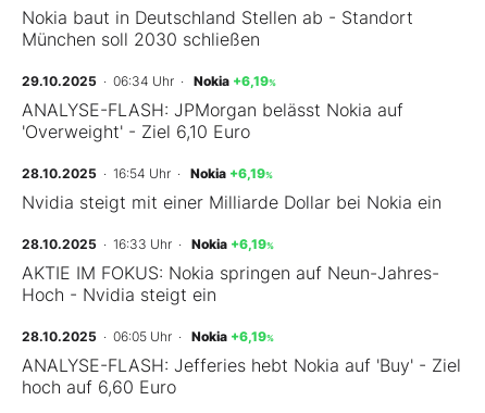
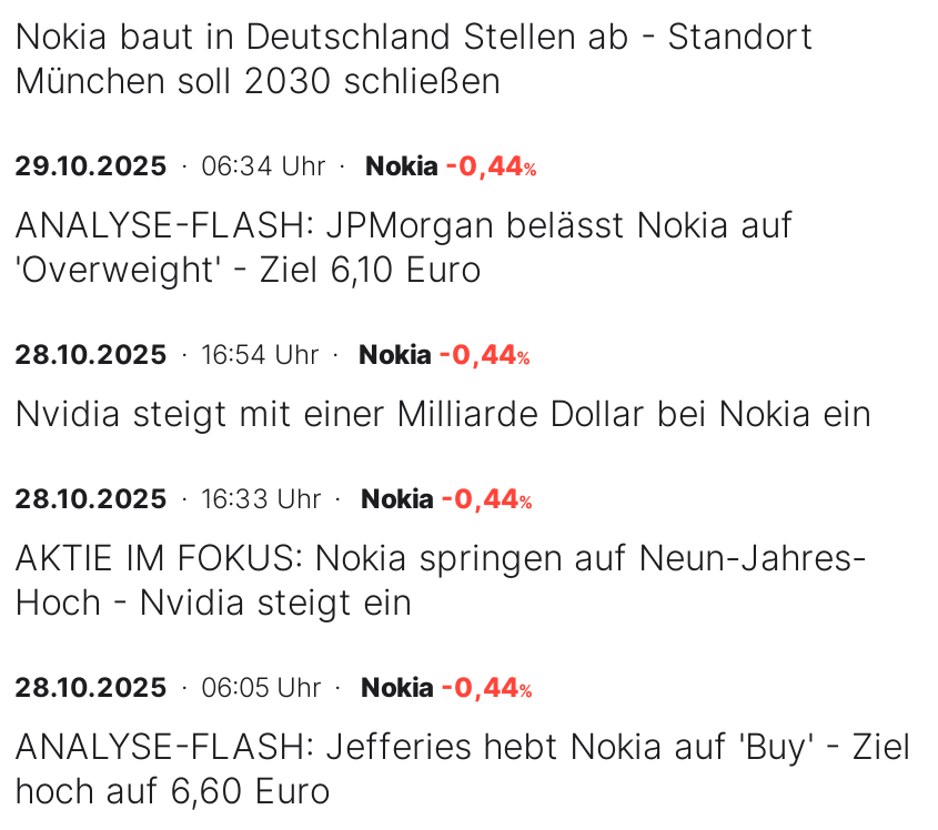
[22,73,276,89] 29.10.2025 · 06:34 Uhr · Nokia +6,19% -> [14,149,538,182] 29.10.2025 · 06:34 Uhr · Nokia -0,44%
[22,165,273,182] 28.10.2025 · 16:54 Uhr · Nokia +6,19% -> [14,337,532,371] 28.10.2025 · 16:54 Uhr · Nokia -0,44%
[22,236,274,252] 28.10.2025 · 16:33 Uhr · Nokia +6,19% -> [14,482,534,515] 28.10.2025 · 16:33 Uhr · Nokia -0,44%
[22,328,274,345] 28.10.2025 · 06:05 Uhr · Nokia +6,19% -> [14,670,534,704] 28.10.2025 · 06:05 Uhr · Nokia -0,44%

